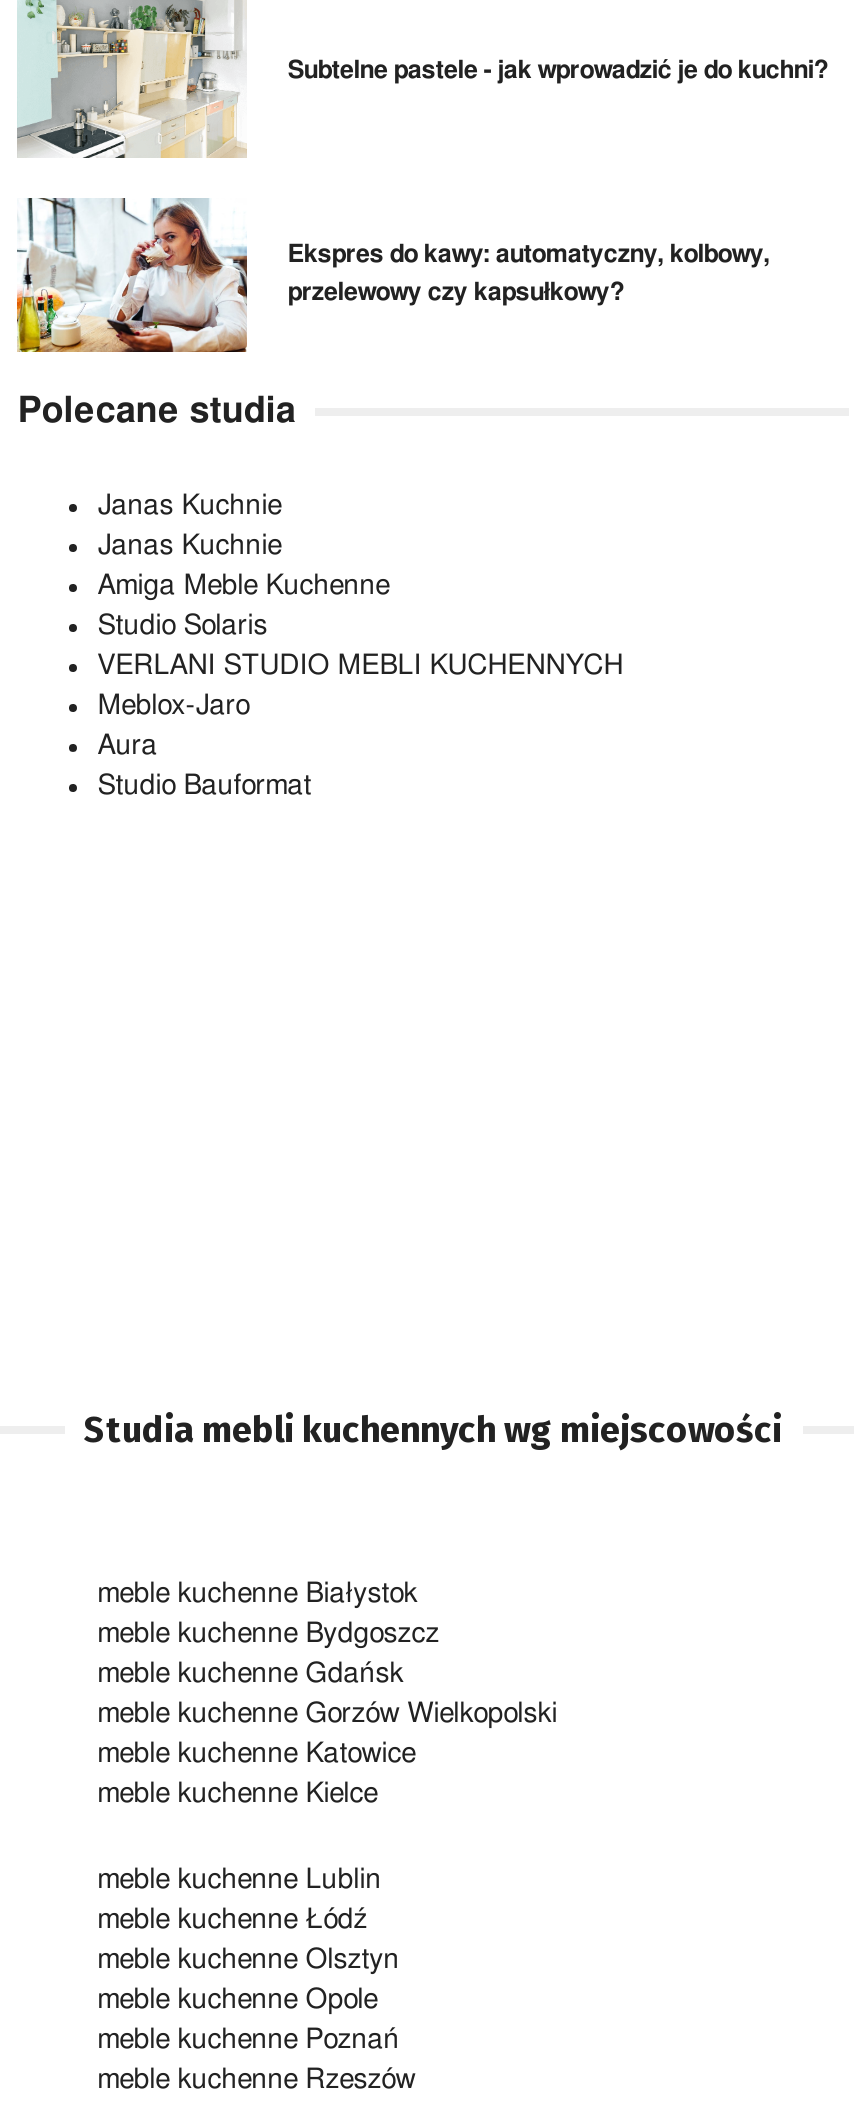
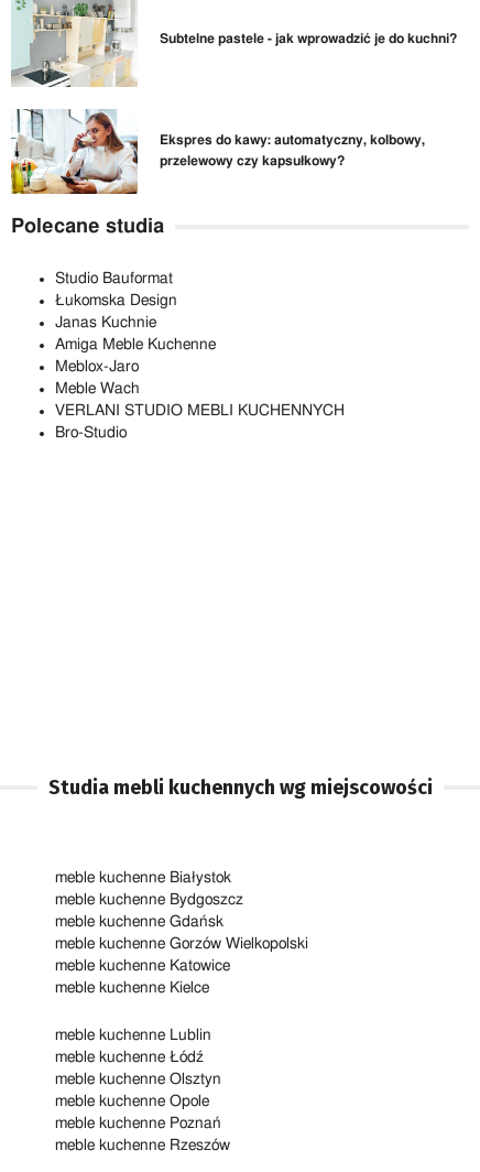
[97,492,281,520] Janas Kuchnie -> [55,293,177,309] Łukomska Design
moved [97,532,389,600] -> [55,315,216,353]: Janas Kuchnie | Amiga Meble Kuchenne
[97,612,267,640] Studio Solaris -> none
moved [97,652,623,680] -> [55,403,345,419]: VERLANI STUDIO MEBLI KUCHENNYCH
moved [97,692,249,720] -> [55,359,139,375]: Meblox-Jaro
[97,732,157,760] Aura -> [55,381,140,441] Meble Wach | Bro-Studio
moved [97,772,311,800] -> [55,271,173,287]: Studio Bauformat

